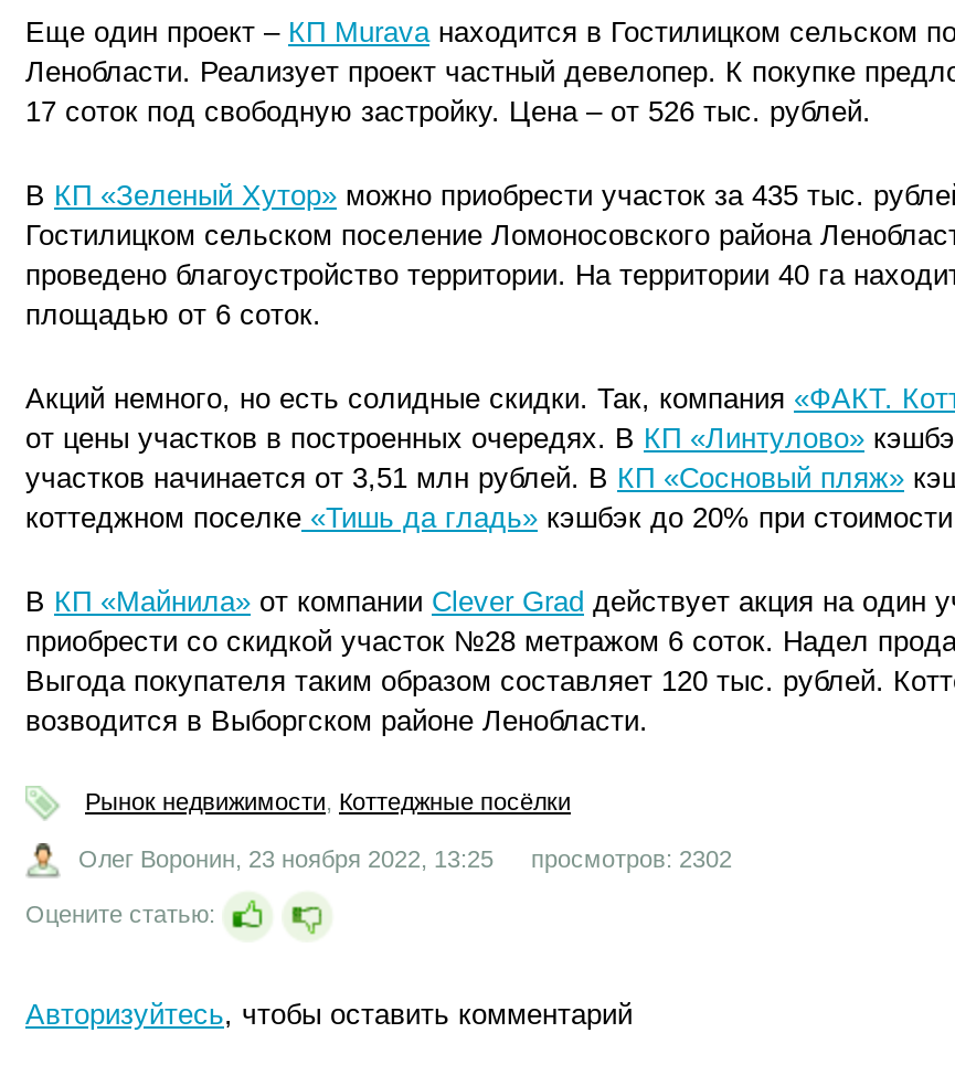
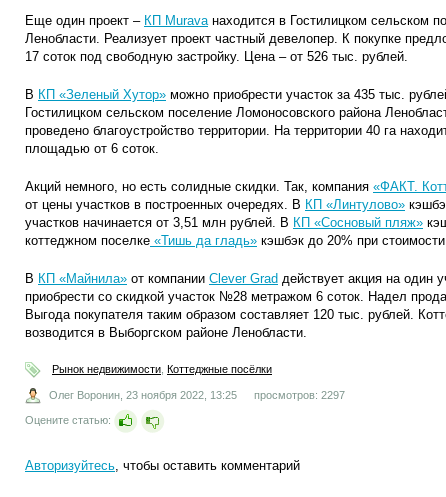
[78,845,732,872] Олег Воронин, 23 ноября 2022, 13:25 просмотров: 2302 -> [49,389,345,401] Олег Воронин, 23 ноября 2022, 13:25 просмотров: 2297

